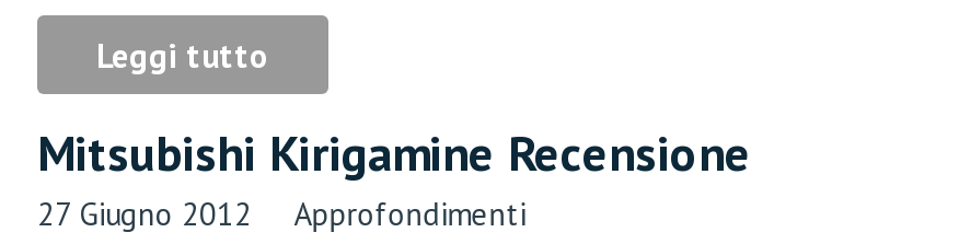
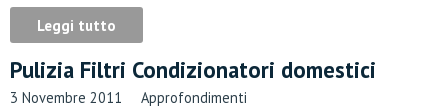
[37,120,751,234] Mitsubishi Kirigamine Recensione | 27 Giugno 2012 -> [10,55,376,107] Pulizia Filtri Condizionatori domestici | 3 Novembre 2011

